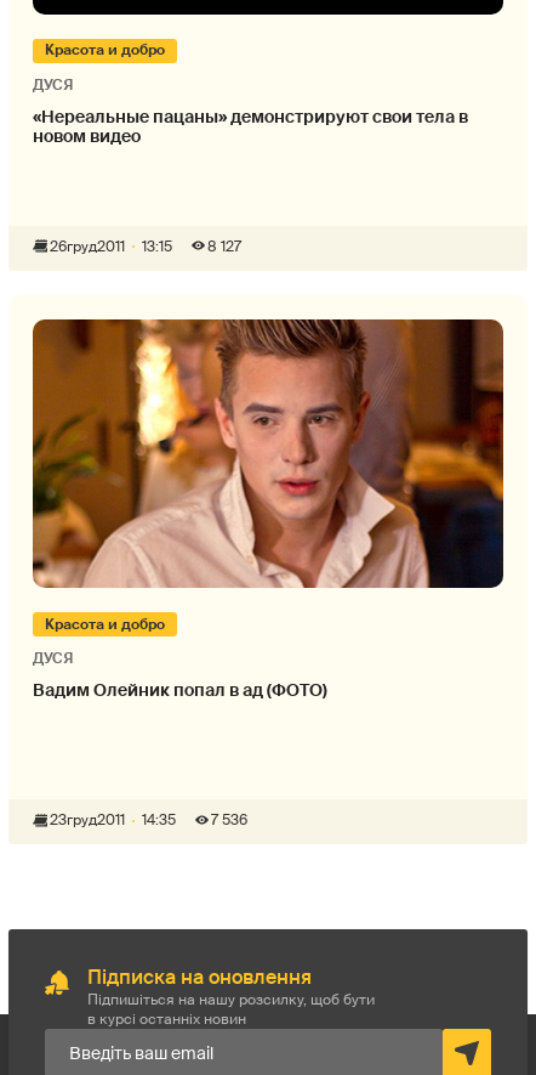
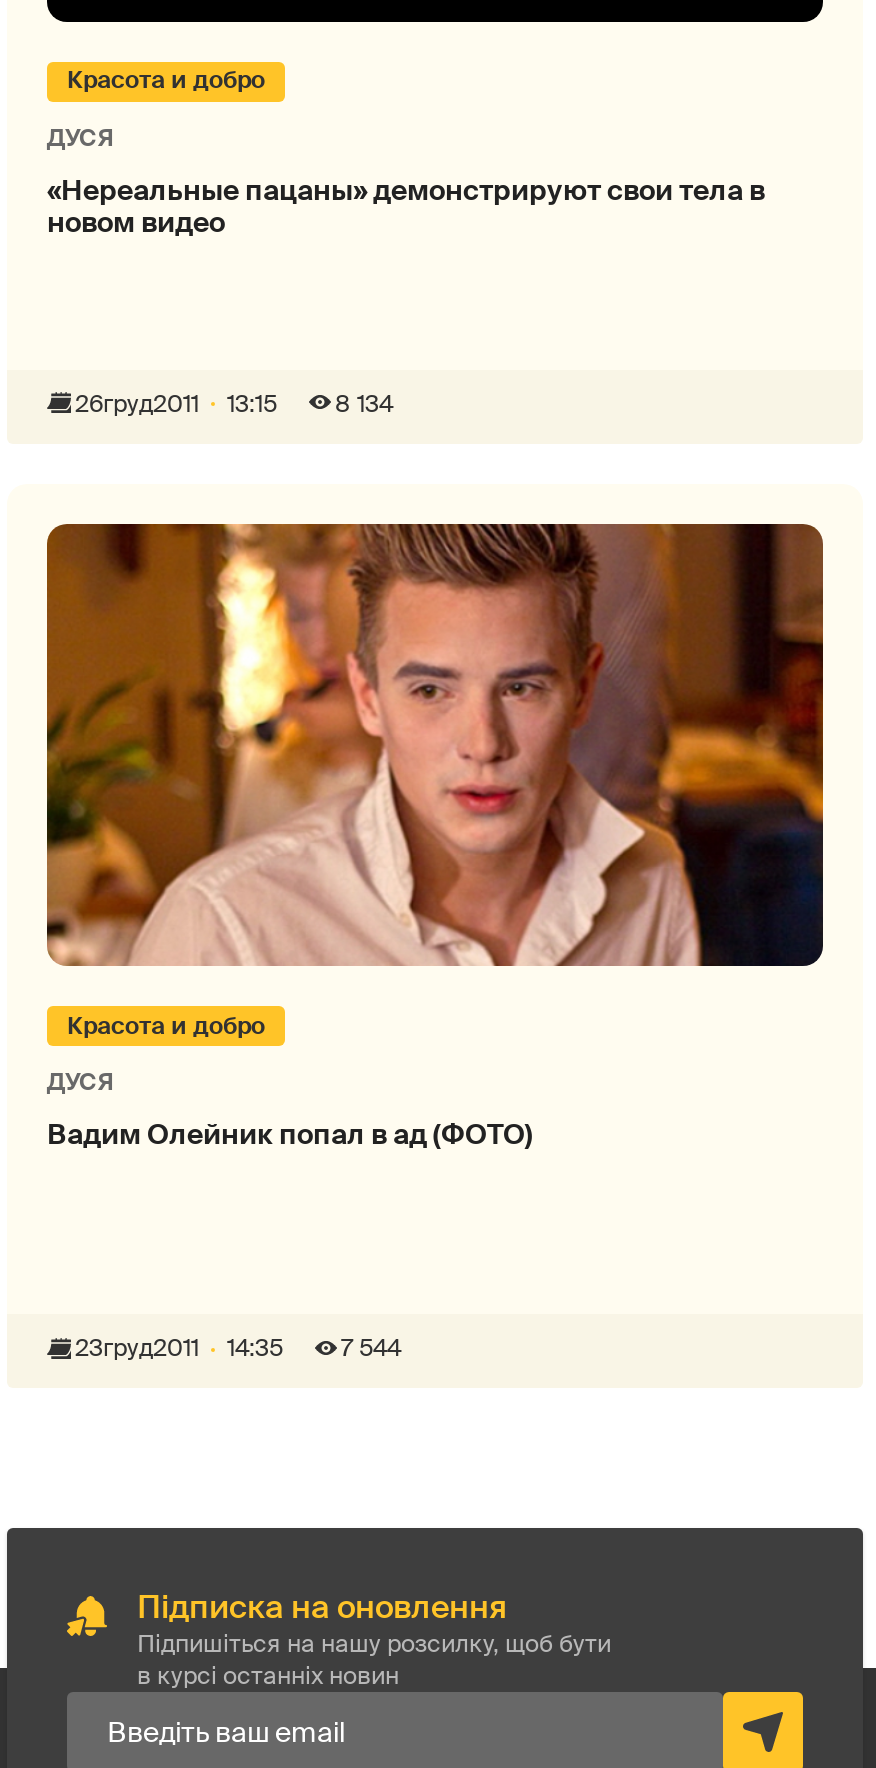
[207,237,241,256] 8 127 -> [335,388,393,420] 8 134
[50,811,247,830] 23груд2011 14:35 7 536 -> [75,1333,401,1365] 23груд2011 14:35 7 544

